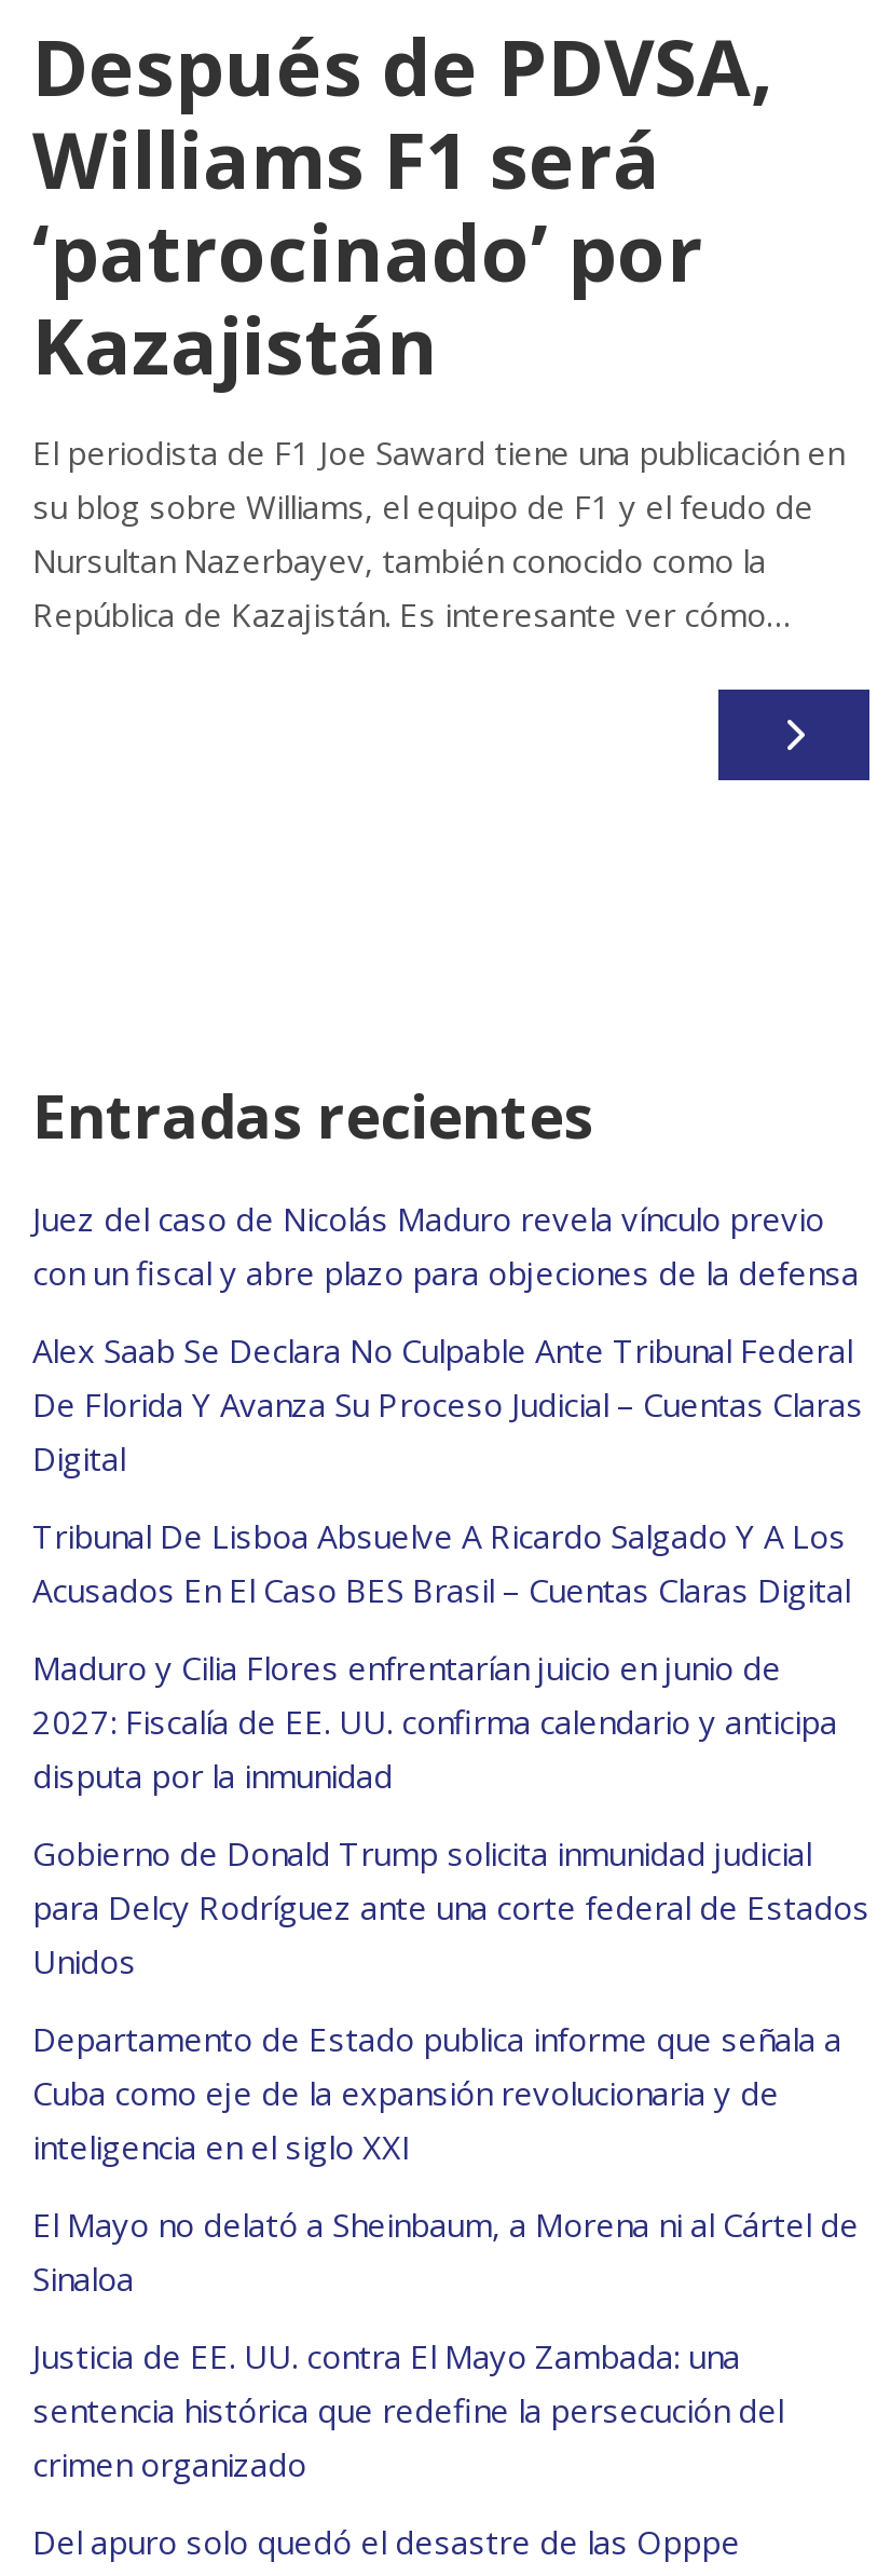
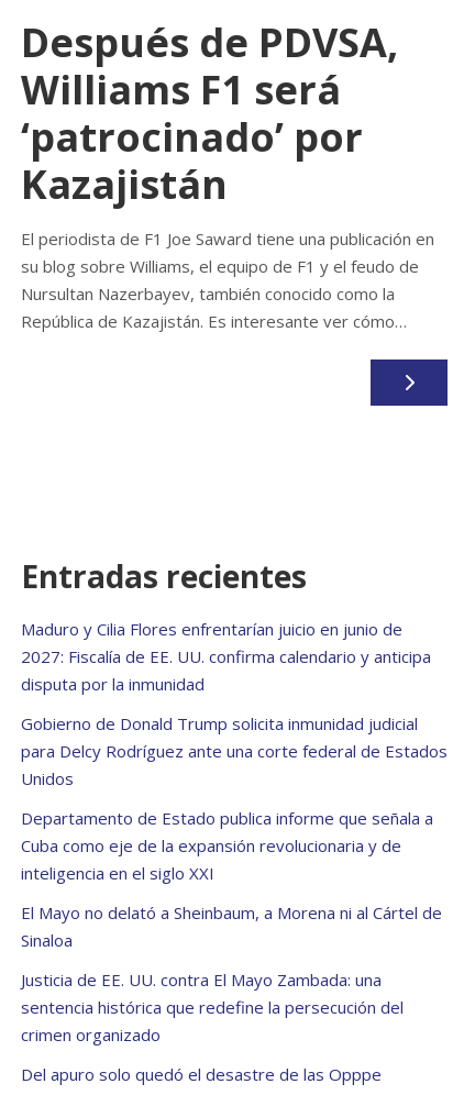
[32,1196,863,1611] Juez del caso de Nicolás Maduro revela vínculo previo | con un fiscal y abre plazo para objeciones de la defensa | Alex Saab Se Declara No Culpable Ante Tribunal Federal | De Florida Y Avanza Su Proceso Judicial – Cuentas Claras | Digital | Tribunal De Lisboa Absuelve A Ricardo Salgado Y A Los | Acusados En El Caso BES Brasil – Cuentas Claras Digital -> none

